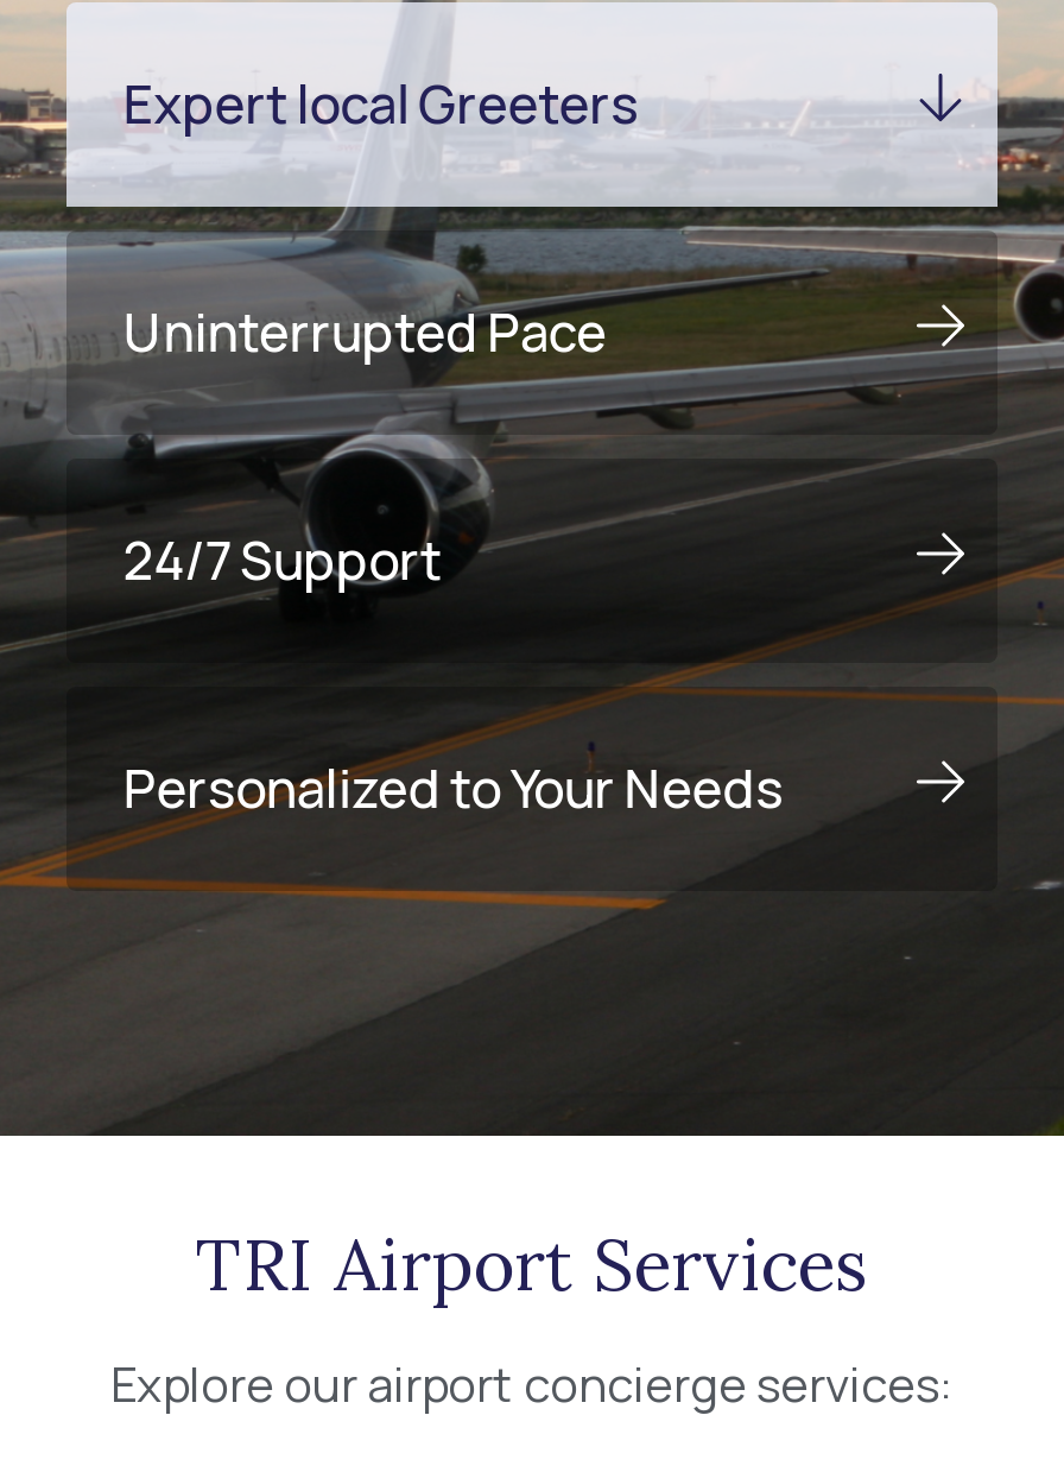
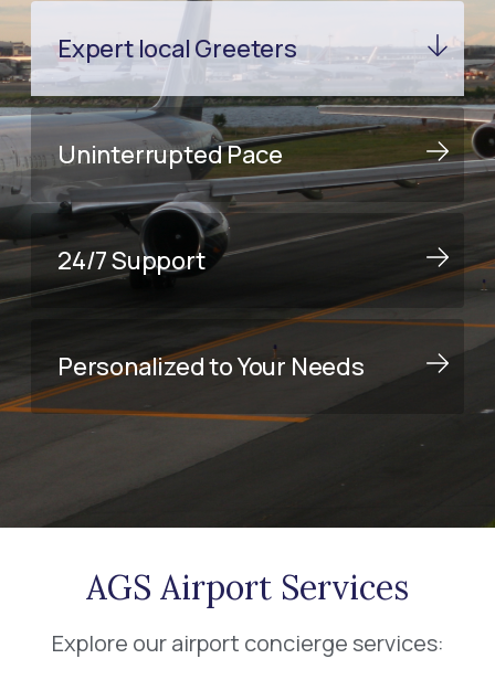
[196,1219,868,1310] TRI Airport Services -> [86,567,409,608] AGS Airport Services

